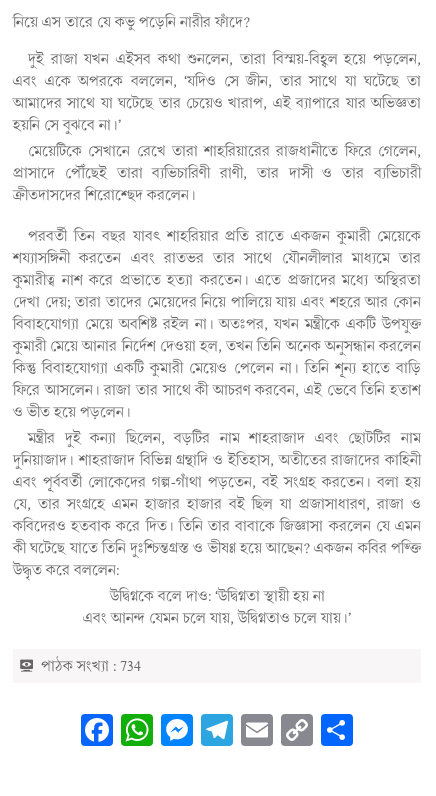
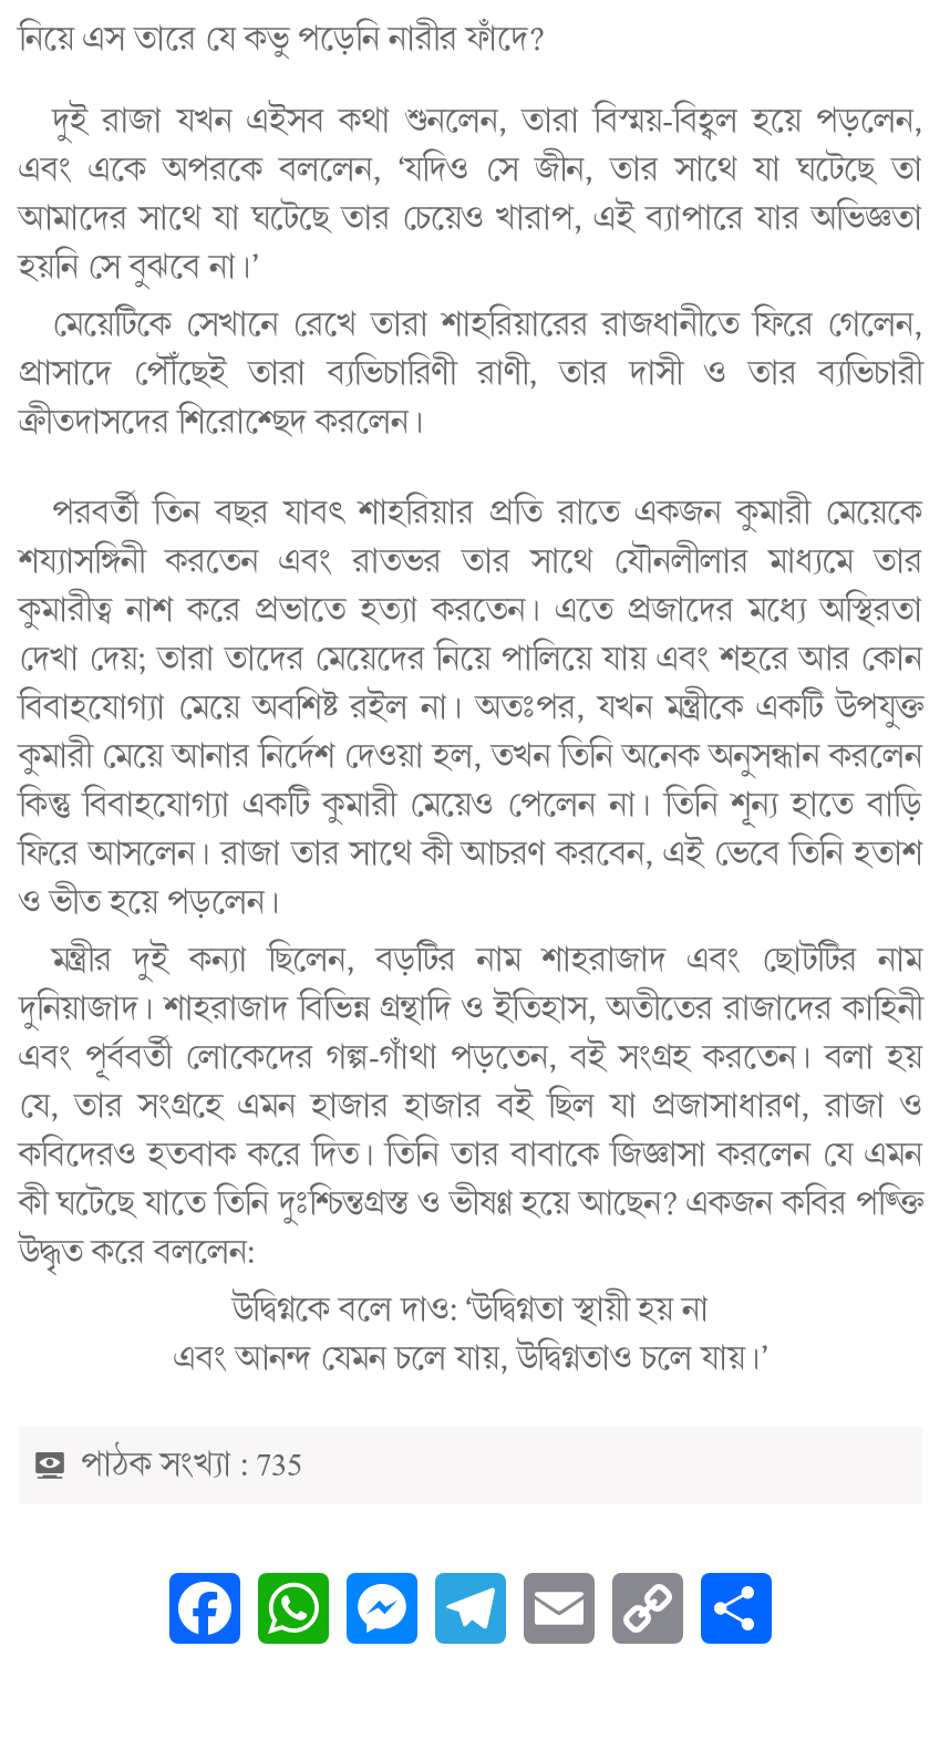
[41,655,141,677] পাঠক সংখ্যা : 734 -> [81,1442,302,1490] পাঠক সংখ্যা : 735

